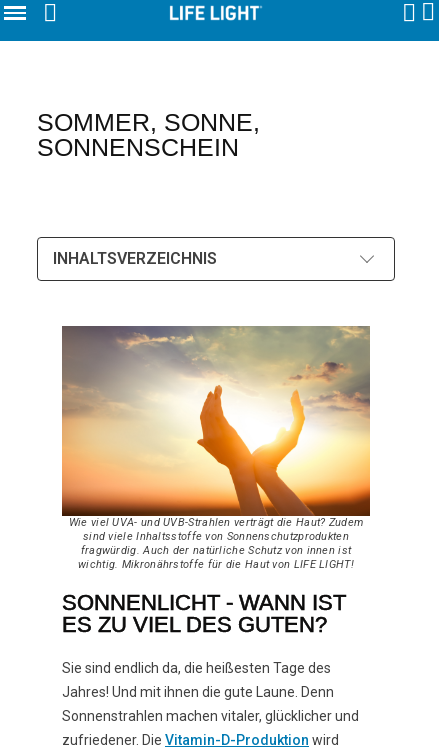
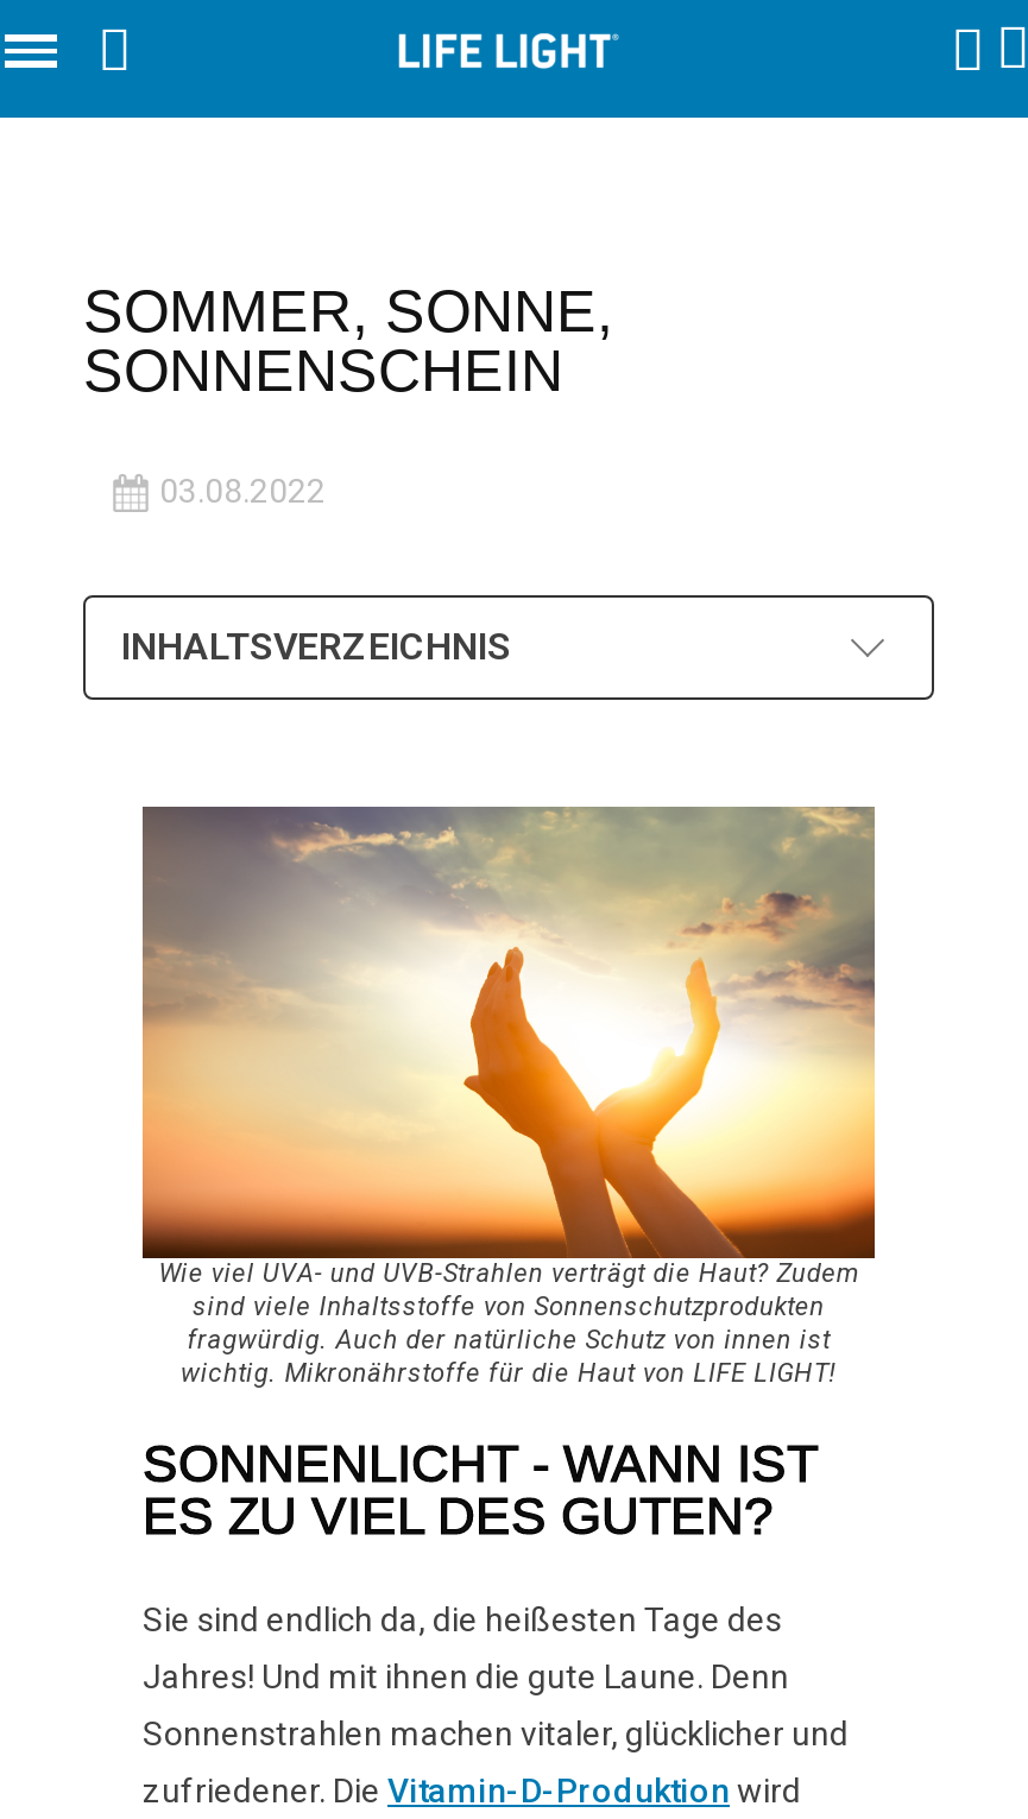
none -> [159,472,326,510] 03.08.2022

